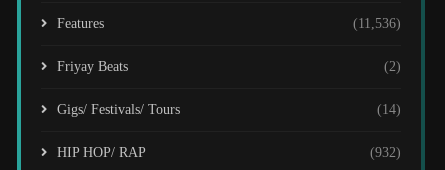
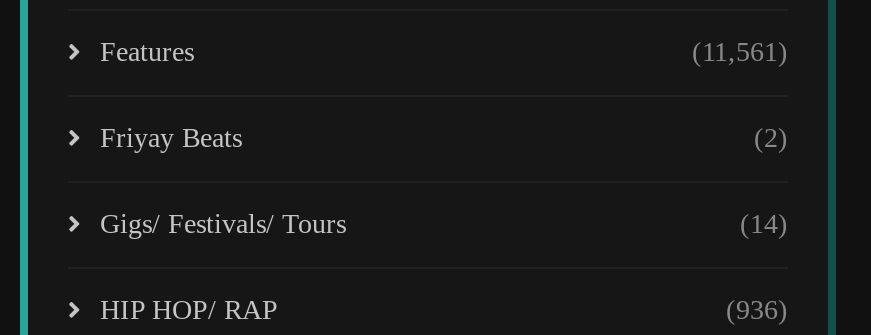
[353,15,401,30] (11,536) -> [692,36,788,66] (11,561)
[370,144,401,159] (932) -> [726,294,788,324] (936)

